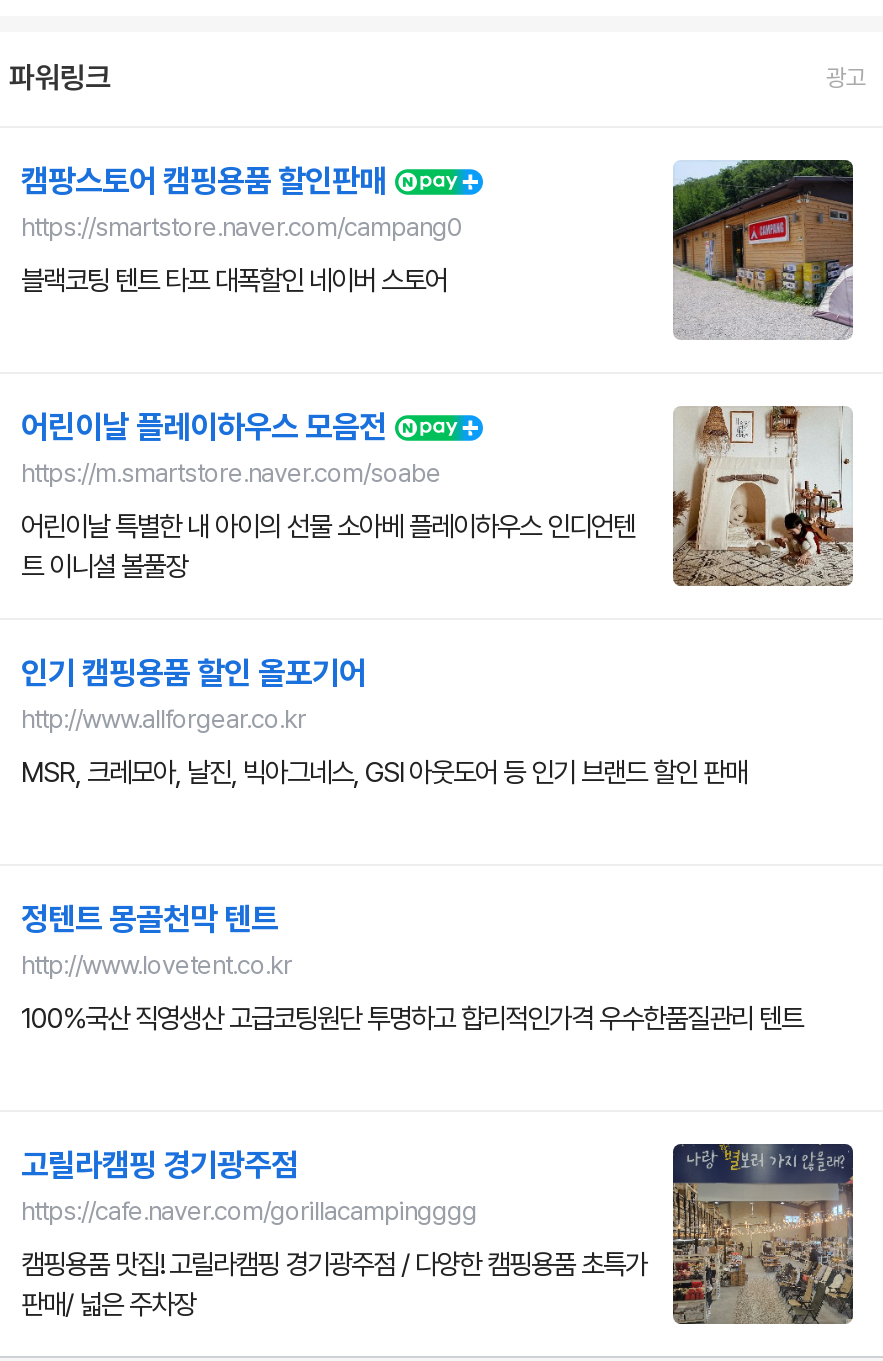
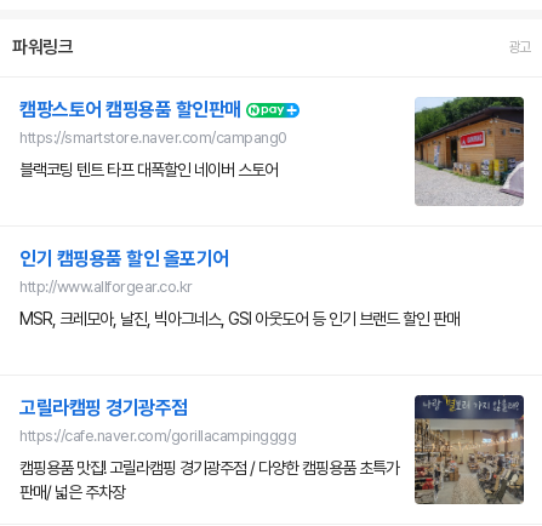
[21,405,853,587] [image] | 어린이날 플레이하우스 모음전 | https://m.smartstore.naver.com/soabe | 어린이날 특별한 내 아이의 선물 소아베 플레이하우스 인디언텐 | 트 이니셜 볼풀장 -> none
[21,899,803,1033] 정텐트 몽골천막 텐트 | http://www.lovetent.co.kr | 100%국산 직영생산 고급코팅원단 투명하고 합리적인가격 우수한품질관리 텐트 -> none

